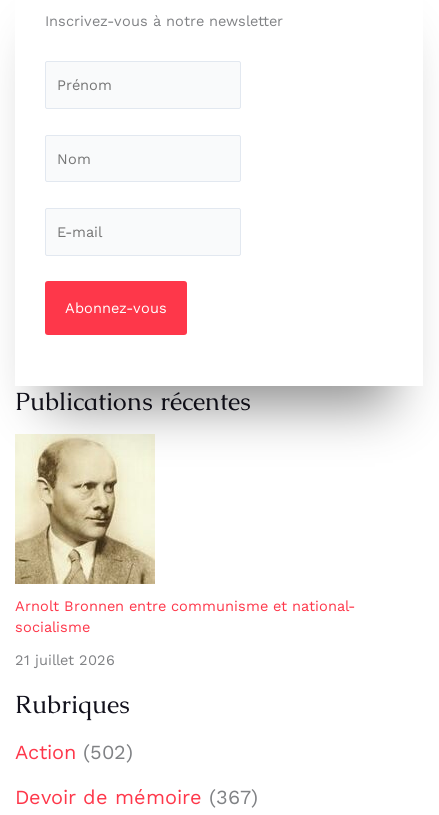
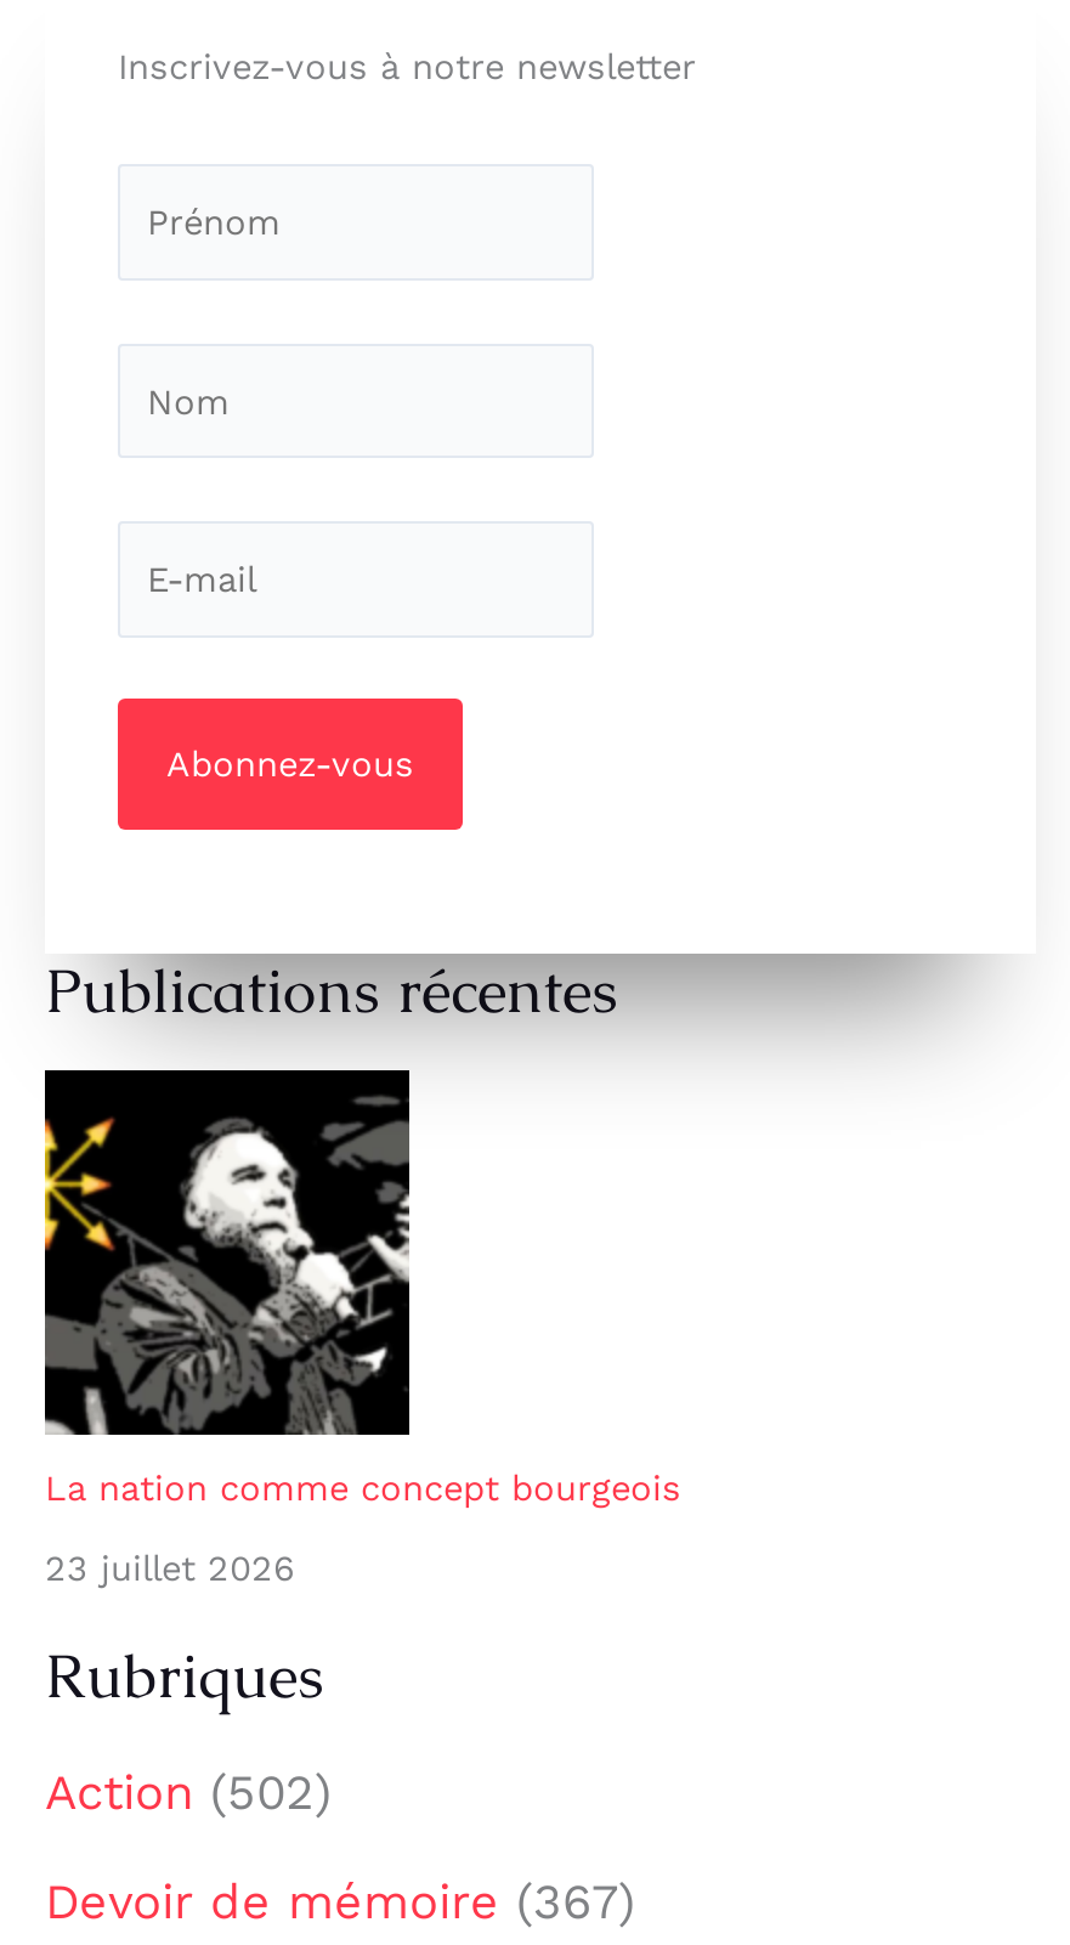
[14,434,355,636] [image] | Arnolt Bronnen entre communisme et national- | socialisme -> [43,1068,681,1510] [image] | La nation comme concept bourgeois
[15,651,115,669] 21 juillet 2026 -> [45,1546,295,1590] 23 juillet 2026

